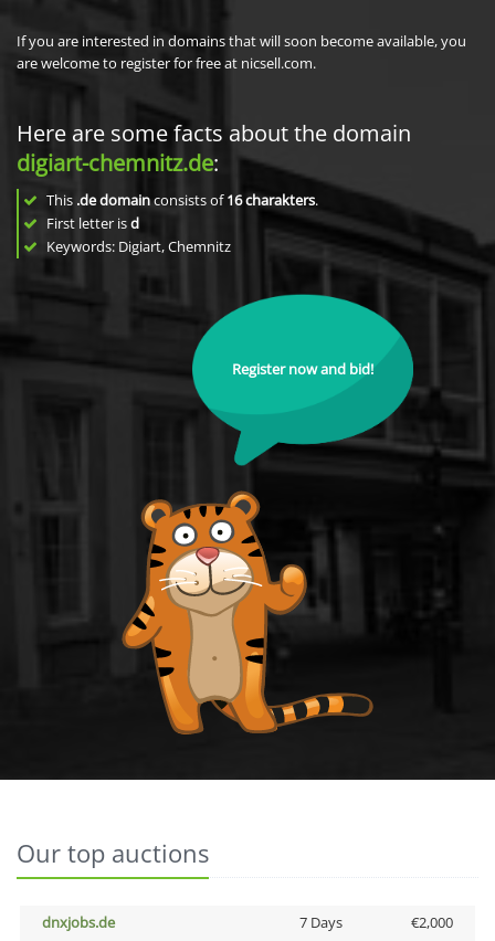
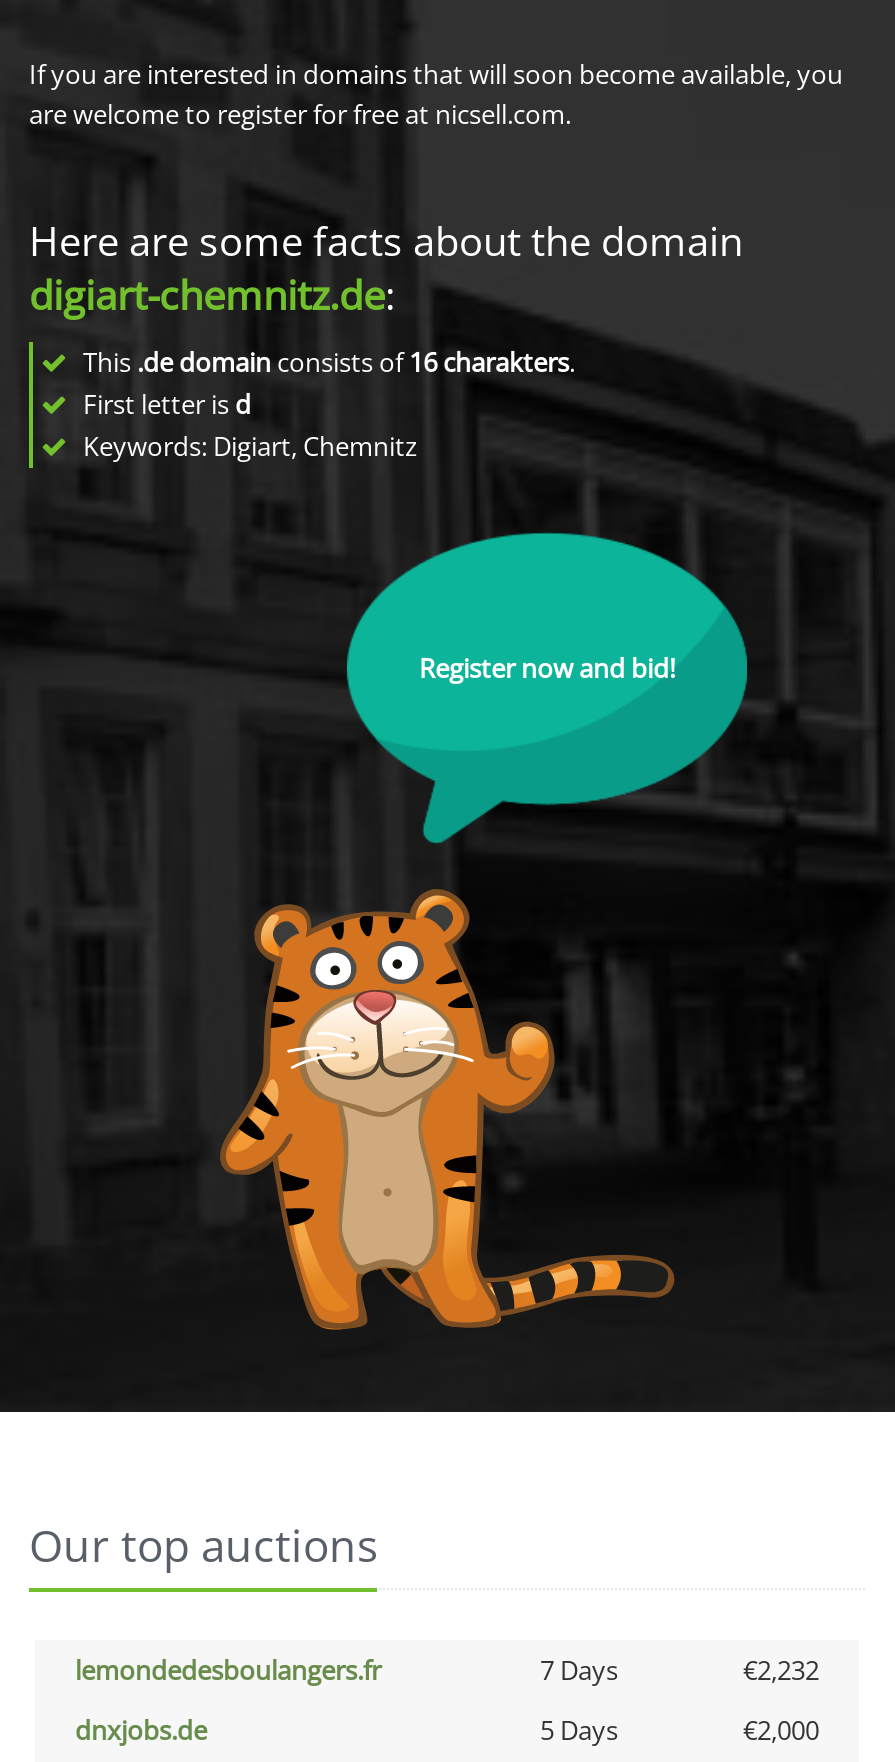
none -> [75,1652,819,1688] lemondedesboulangers.fr | 7 Days | €2,232
[299,912,342,932] 7 Days -> [540,1712,618,1748] 5 Days

